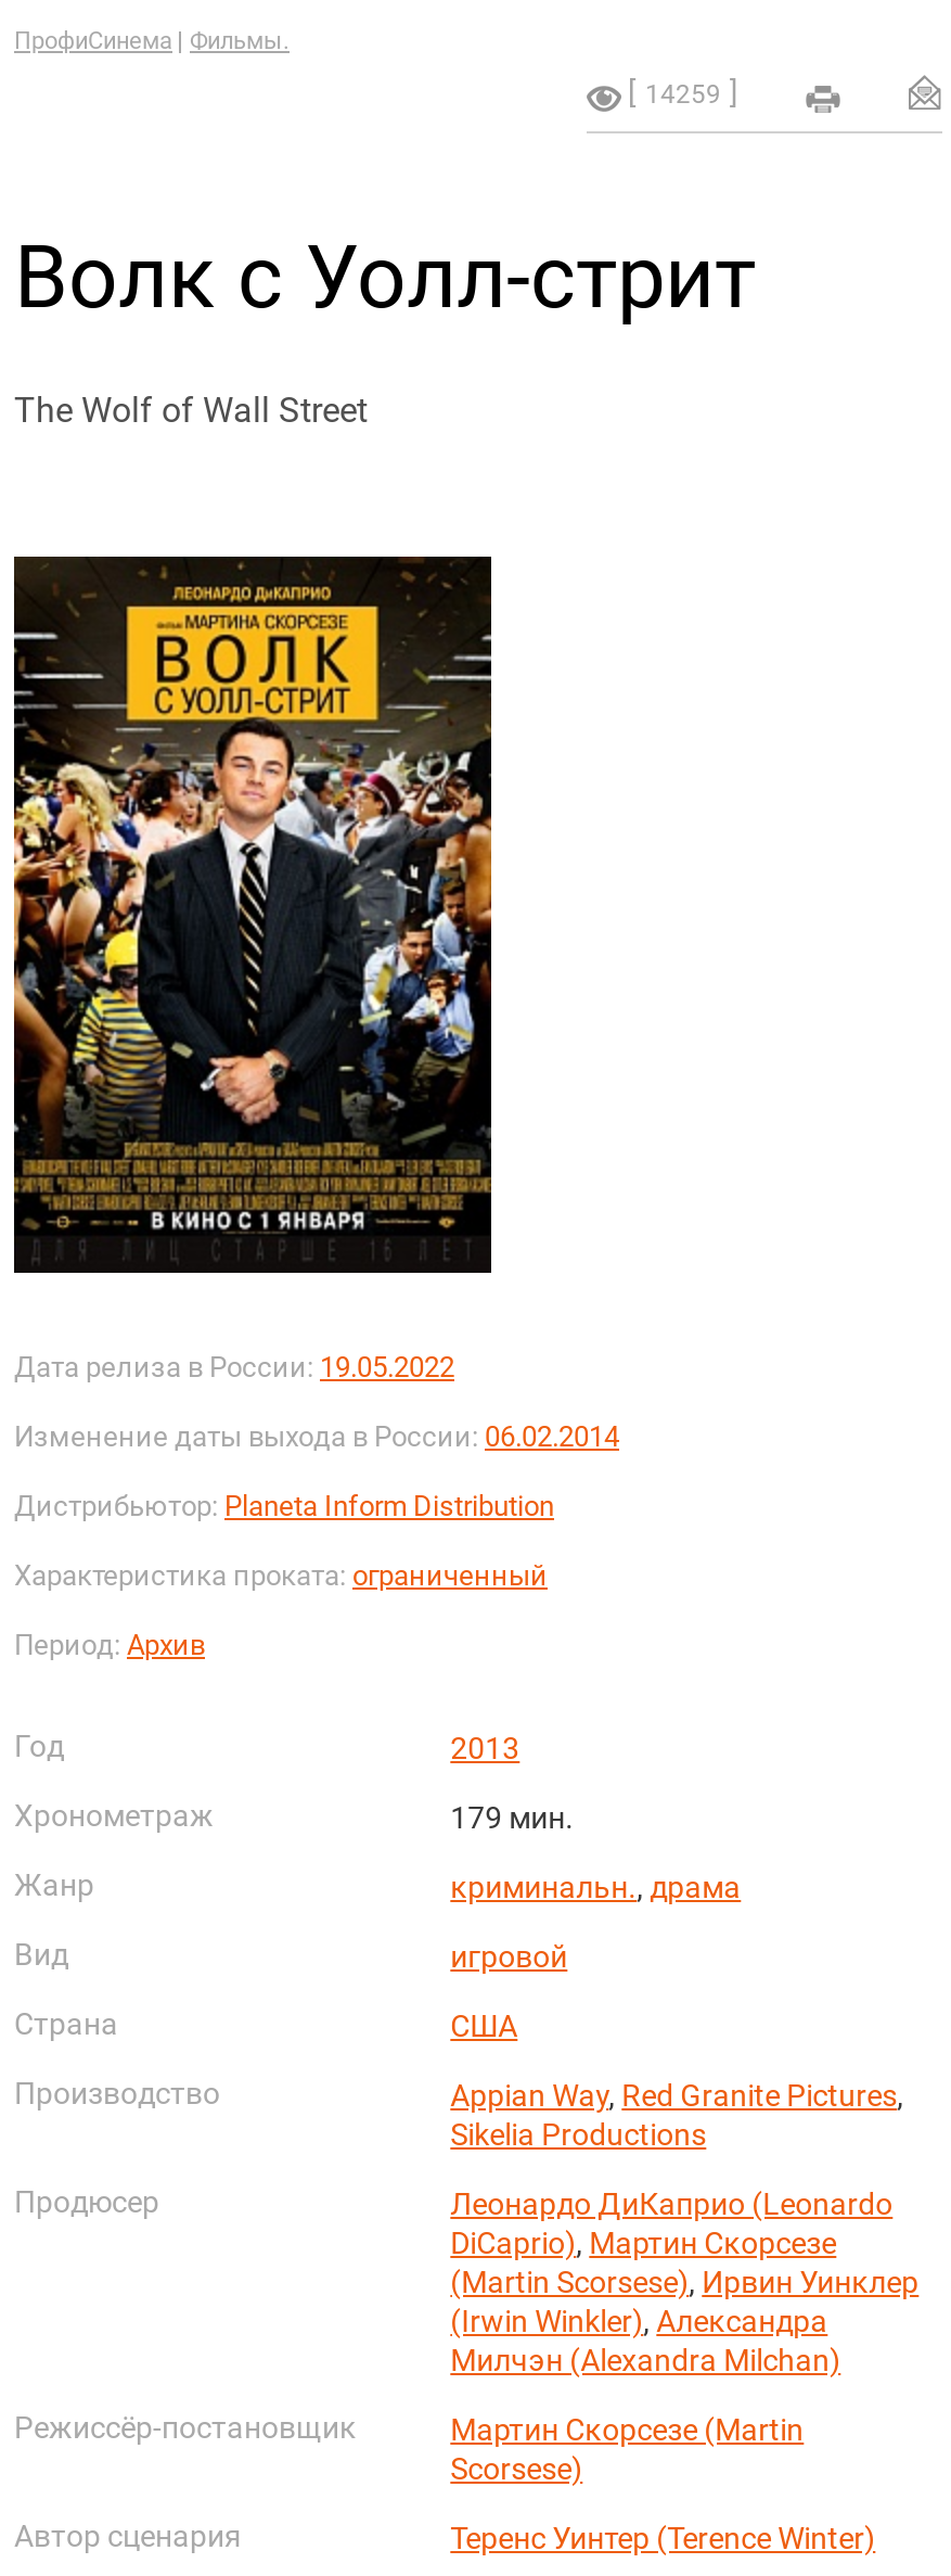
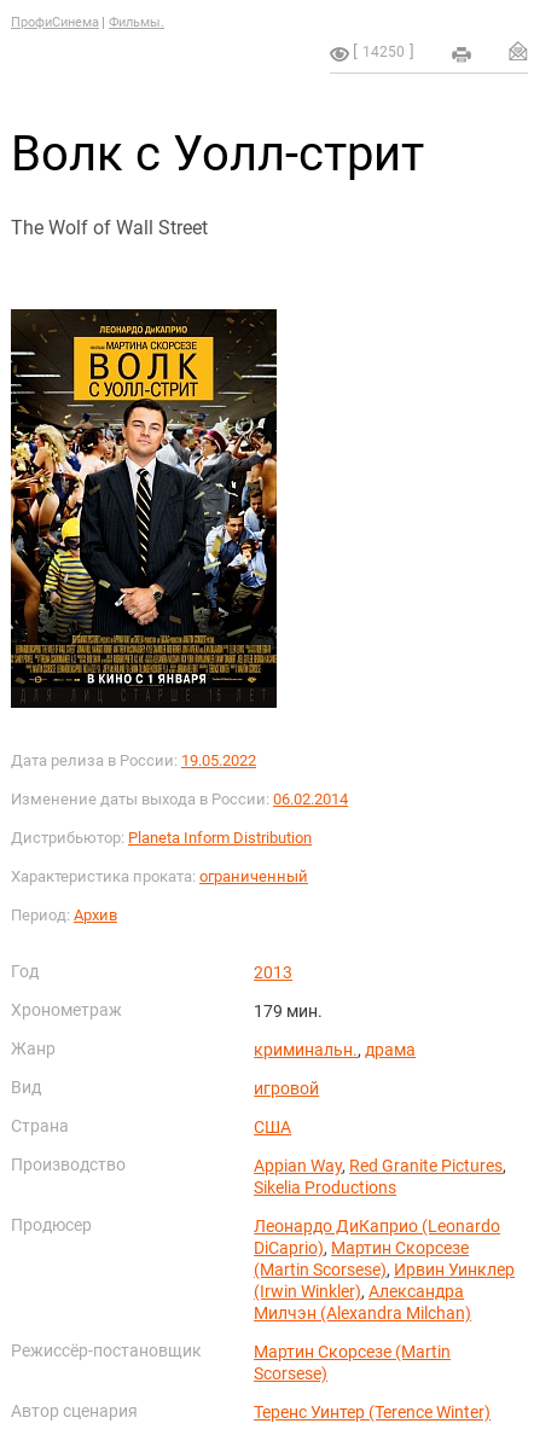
[645,79,721,110] 14259 -> [362,43,405,60] 14250

